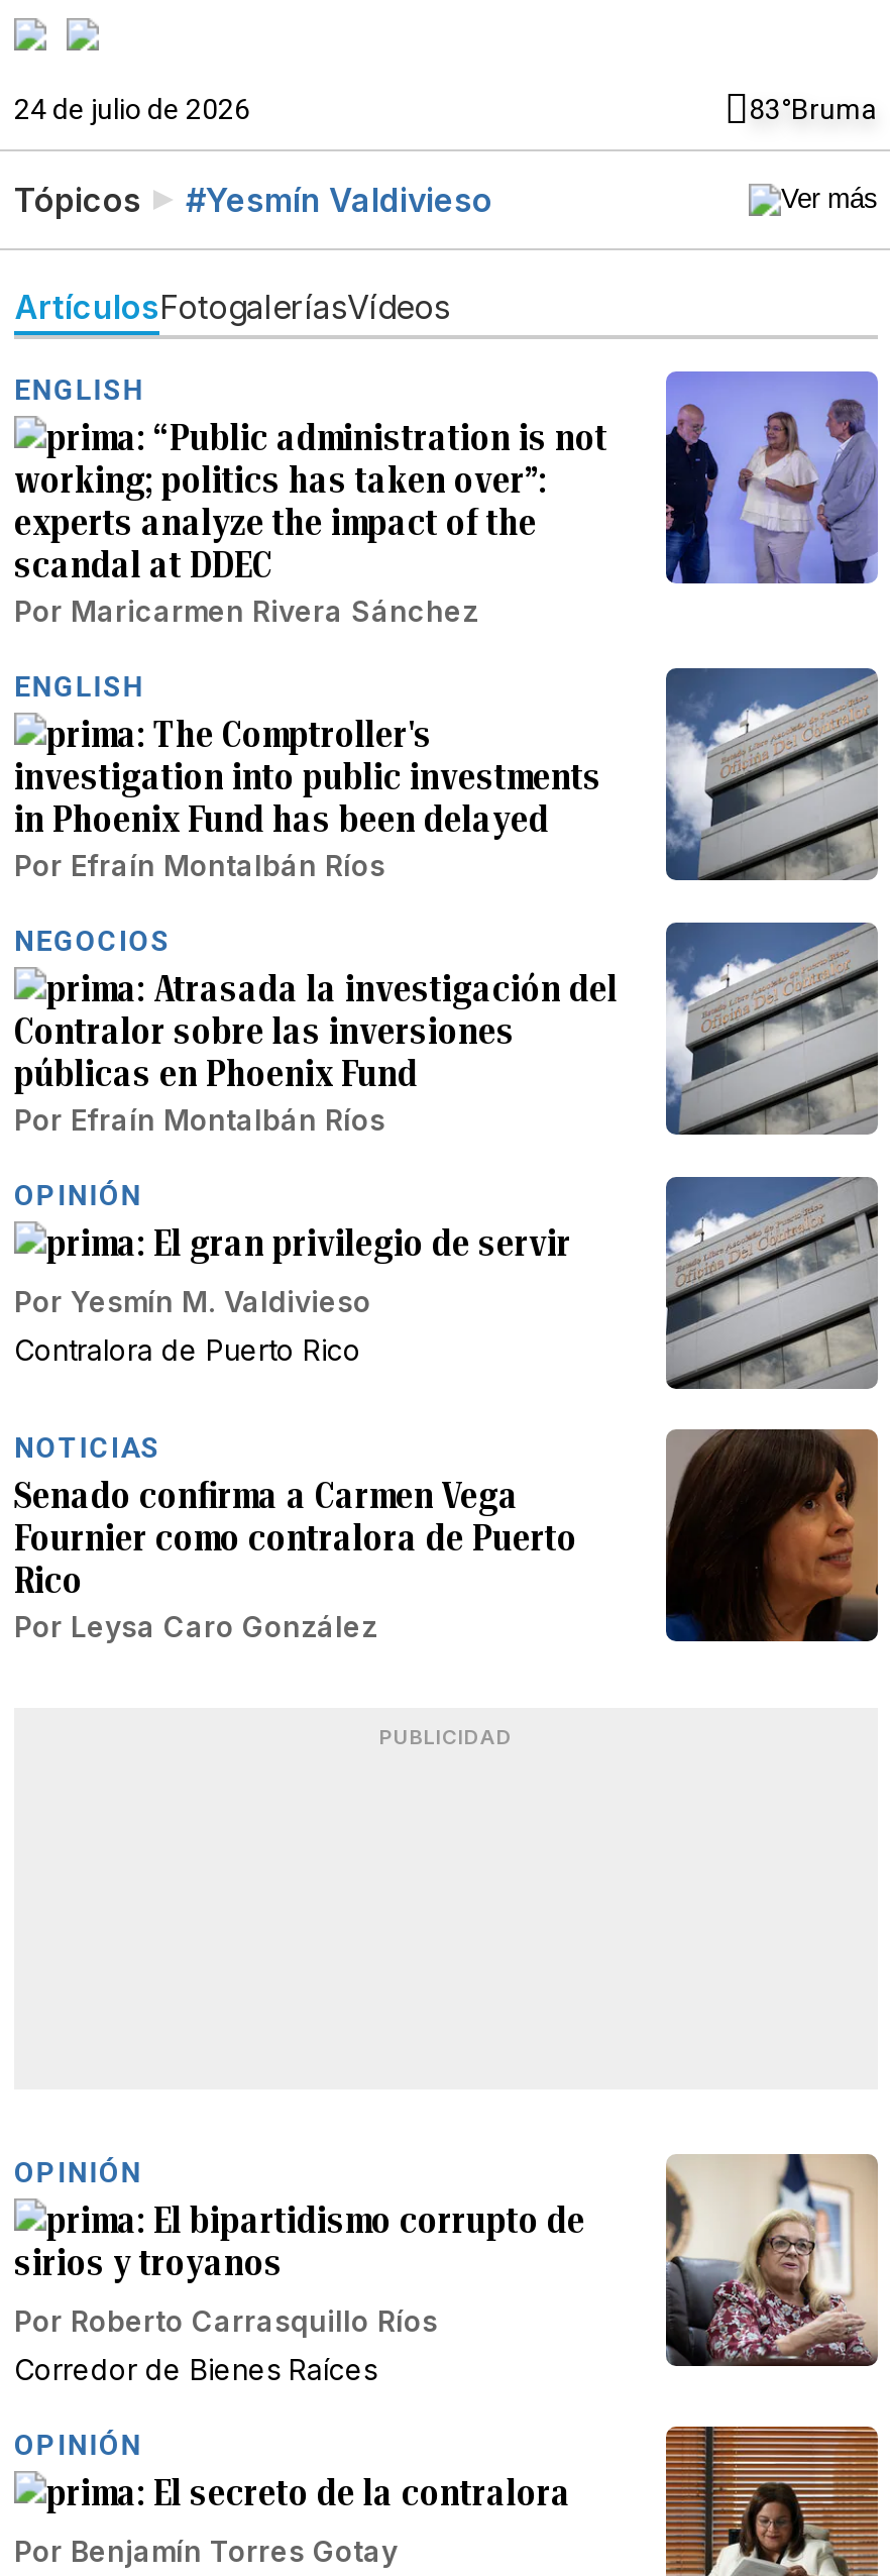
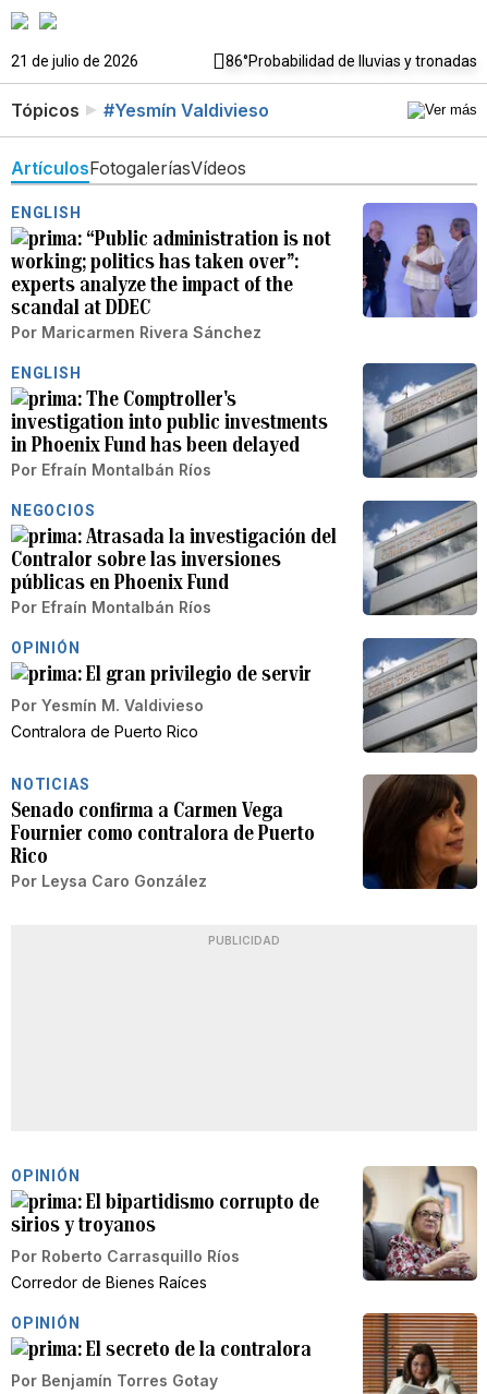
[14,93,878,125] 24 de julio de 2026 | 83°Bruma -> [11,52,477,70] 21 de julio de 2026 | 86°Probabilidad de lluvias y tronadas

